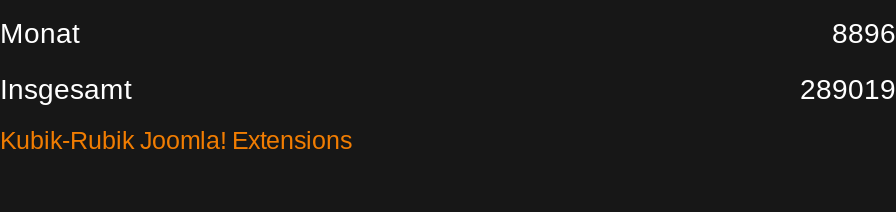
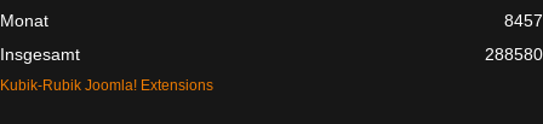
[832,17,896,49] 8896 -> [504,11,543,30] 8457
[800,73,896,105] 289019 -> [485,45,543,64] 288580

